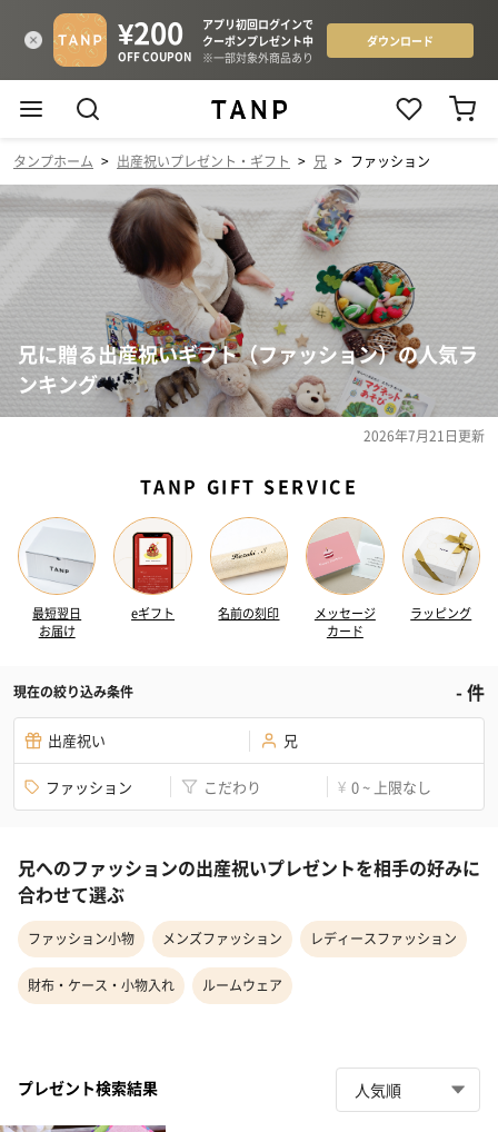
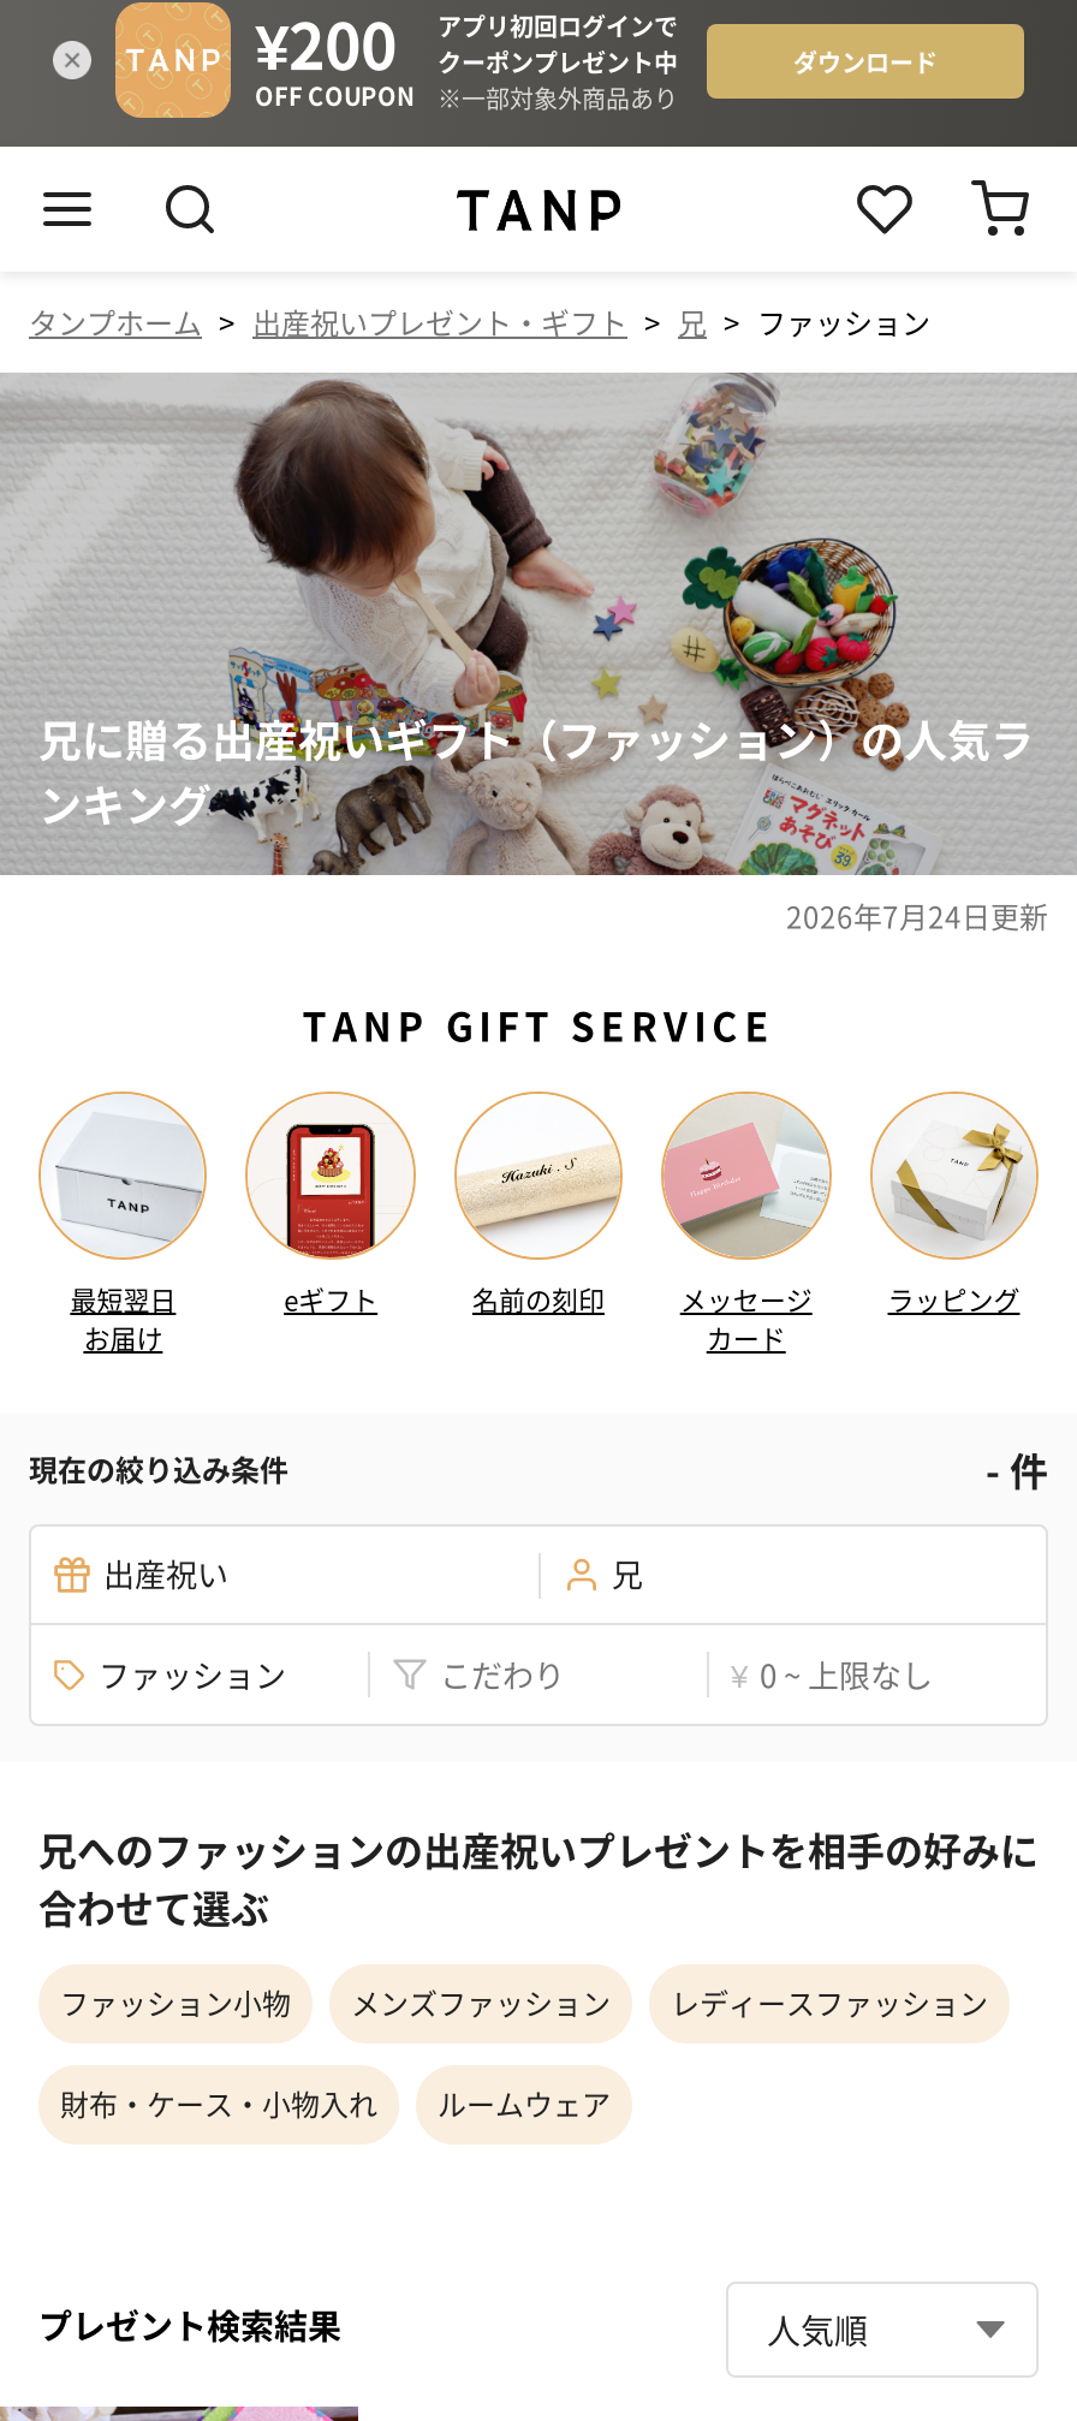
[363,426,485,445] 2026年7月21日更新 -> [786,895,1048,935] 2026年7月24日更新

